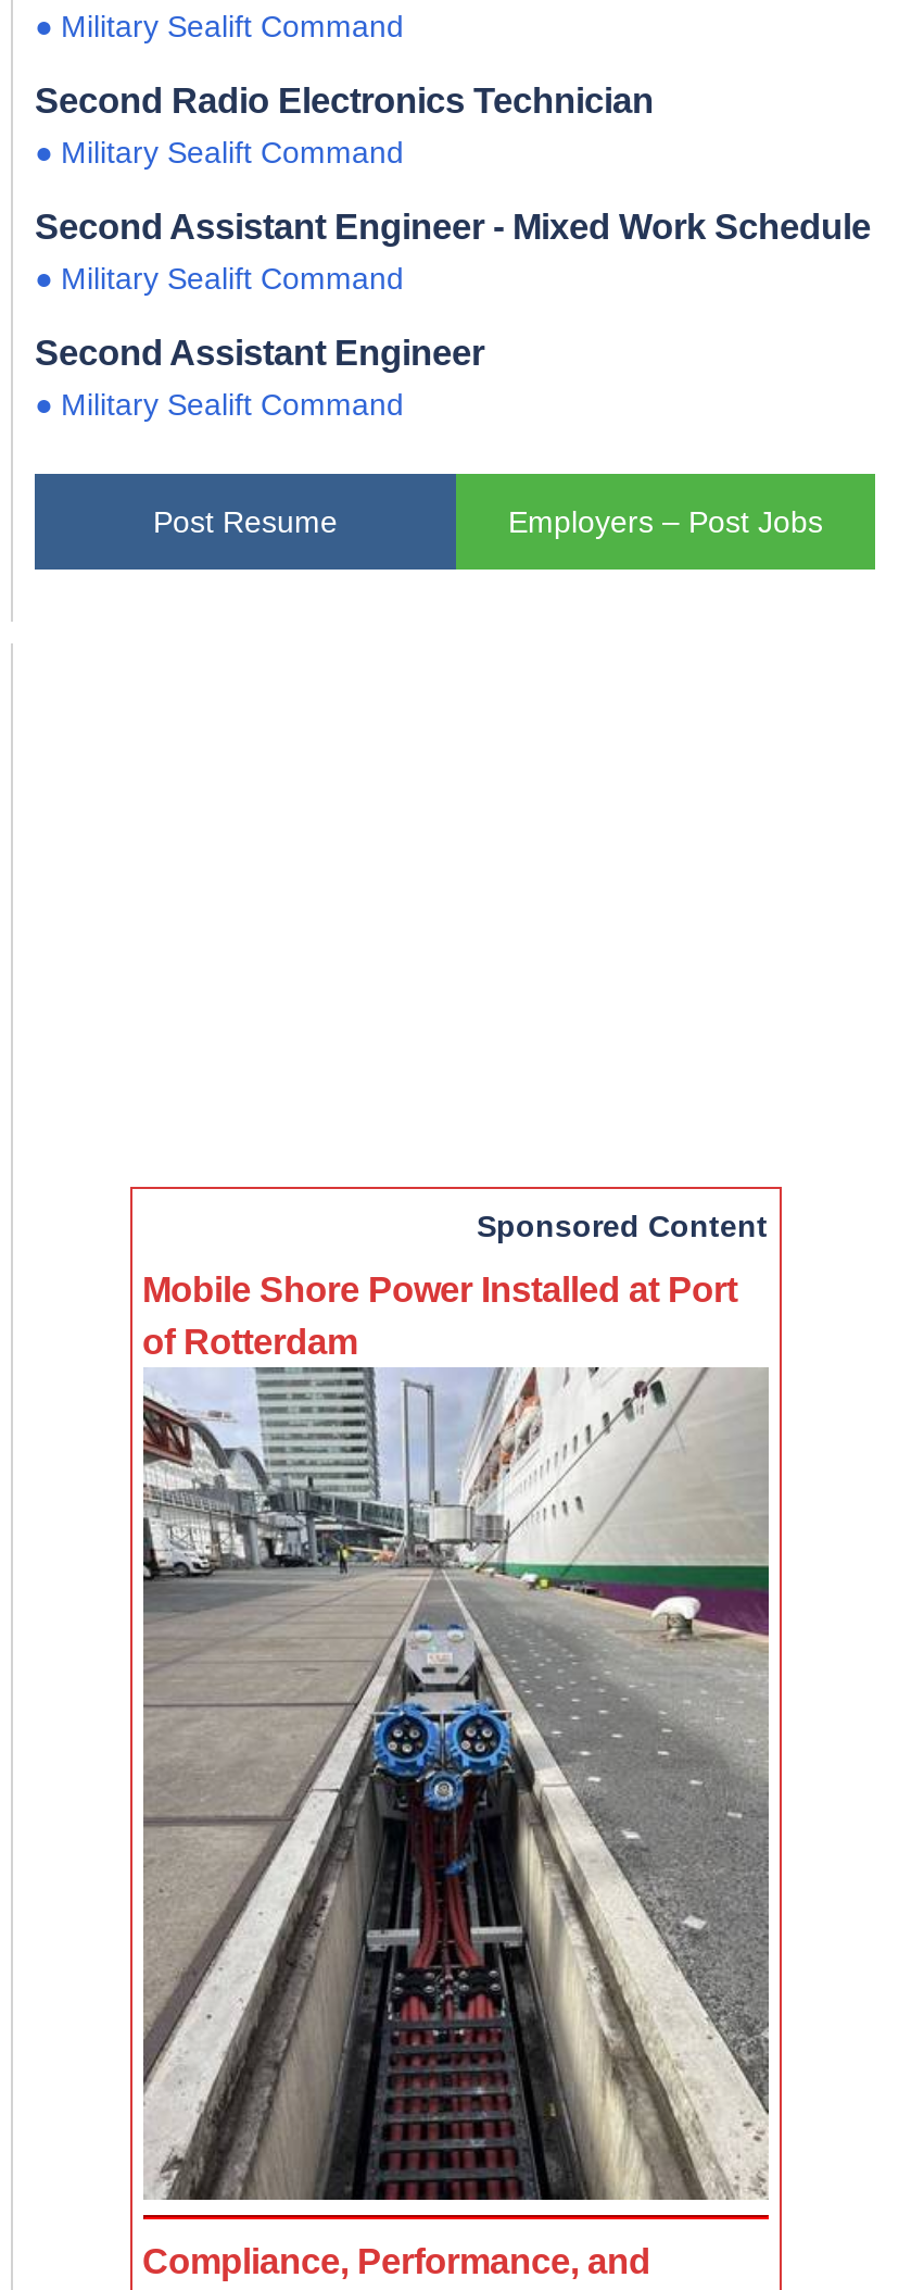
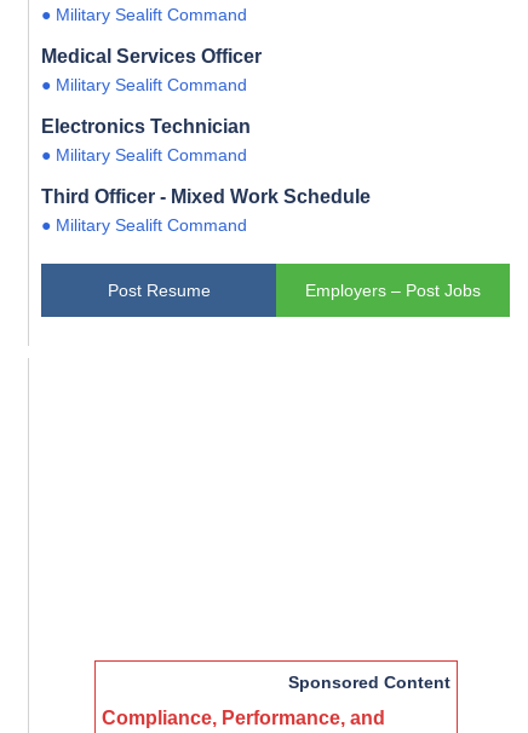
[35,80,654,120] Second Radio Electronics Technician -> [41,45,262,67] Medical Services Officer
[35,207,871,246] Second Assistant Engineer - Mixed Work Schedule -> [41,115,251,137] Electronics Technician
[35,333,484,372] Second Assistant Engineer -> [41,185,371,207] Third Officer - Mixed Work Schedule
[142,1269,737,1361] Mobile Shore Power Installed at Port | of Rotterdam -> none
[141,1365,771,2224] [image] -> none

